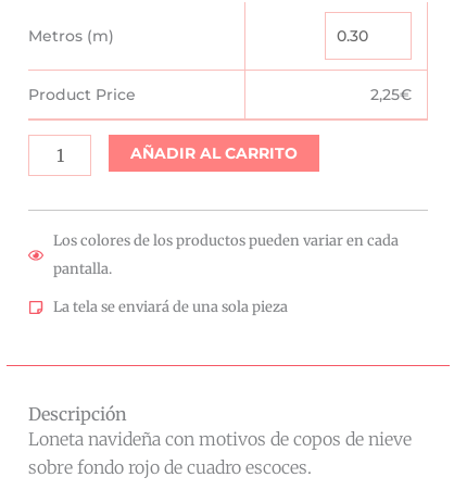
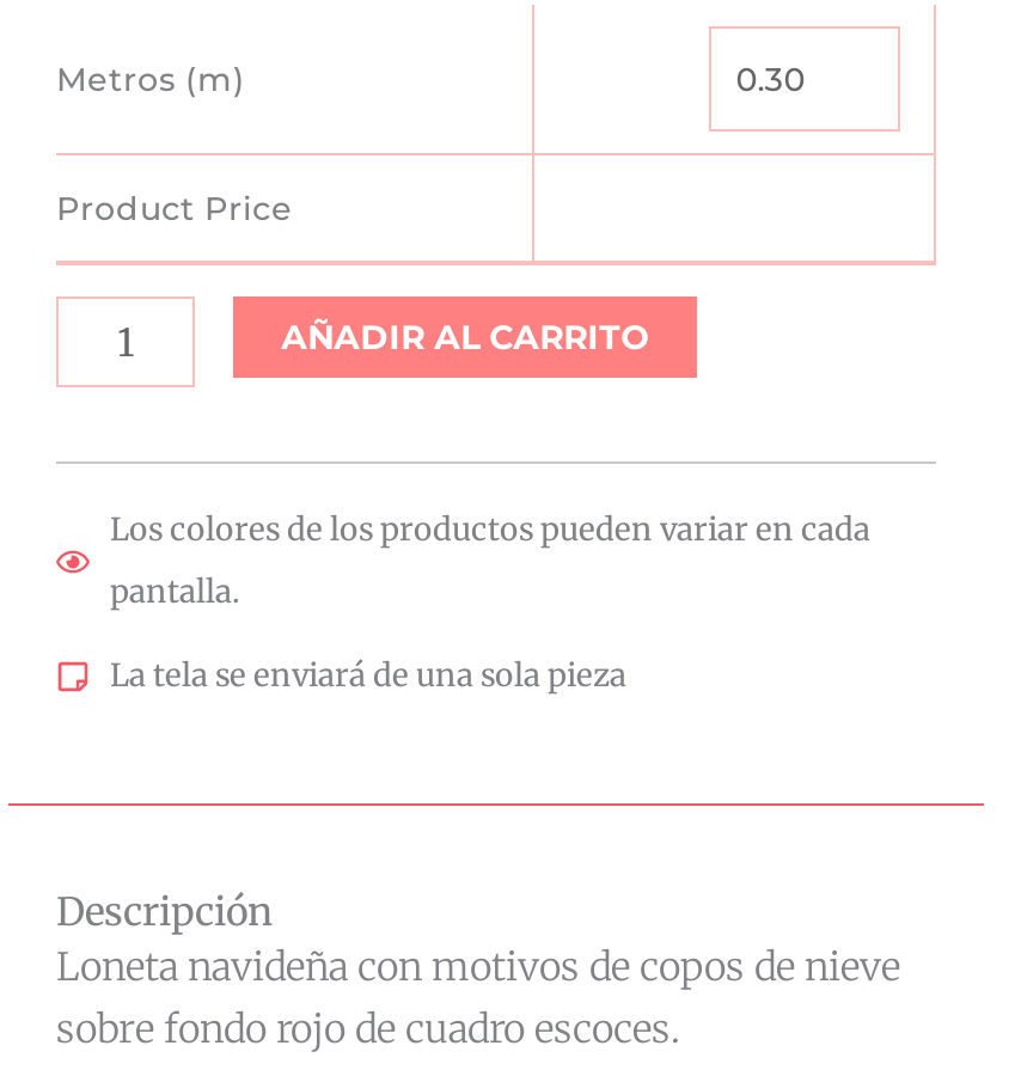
[371,86,412,103] 2,25€ -> none

